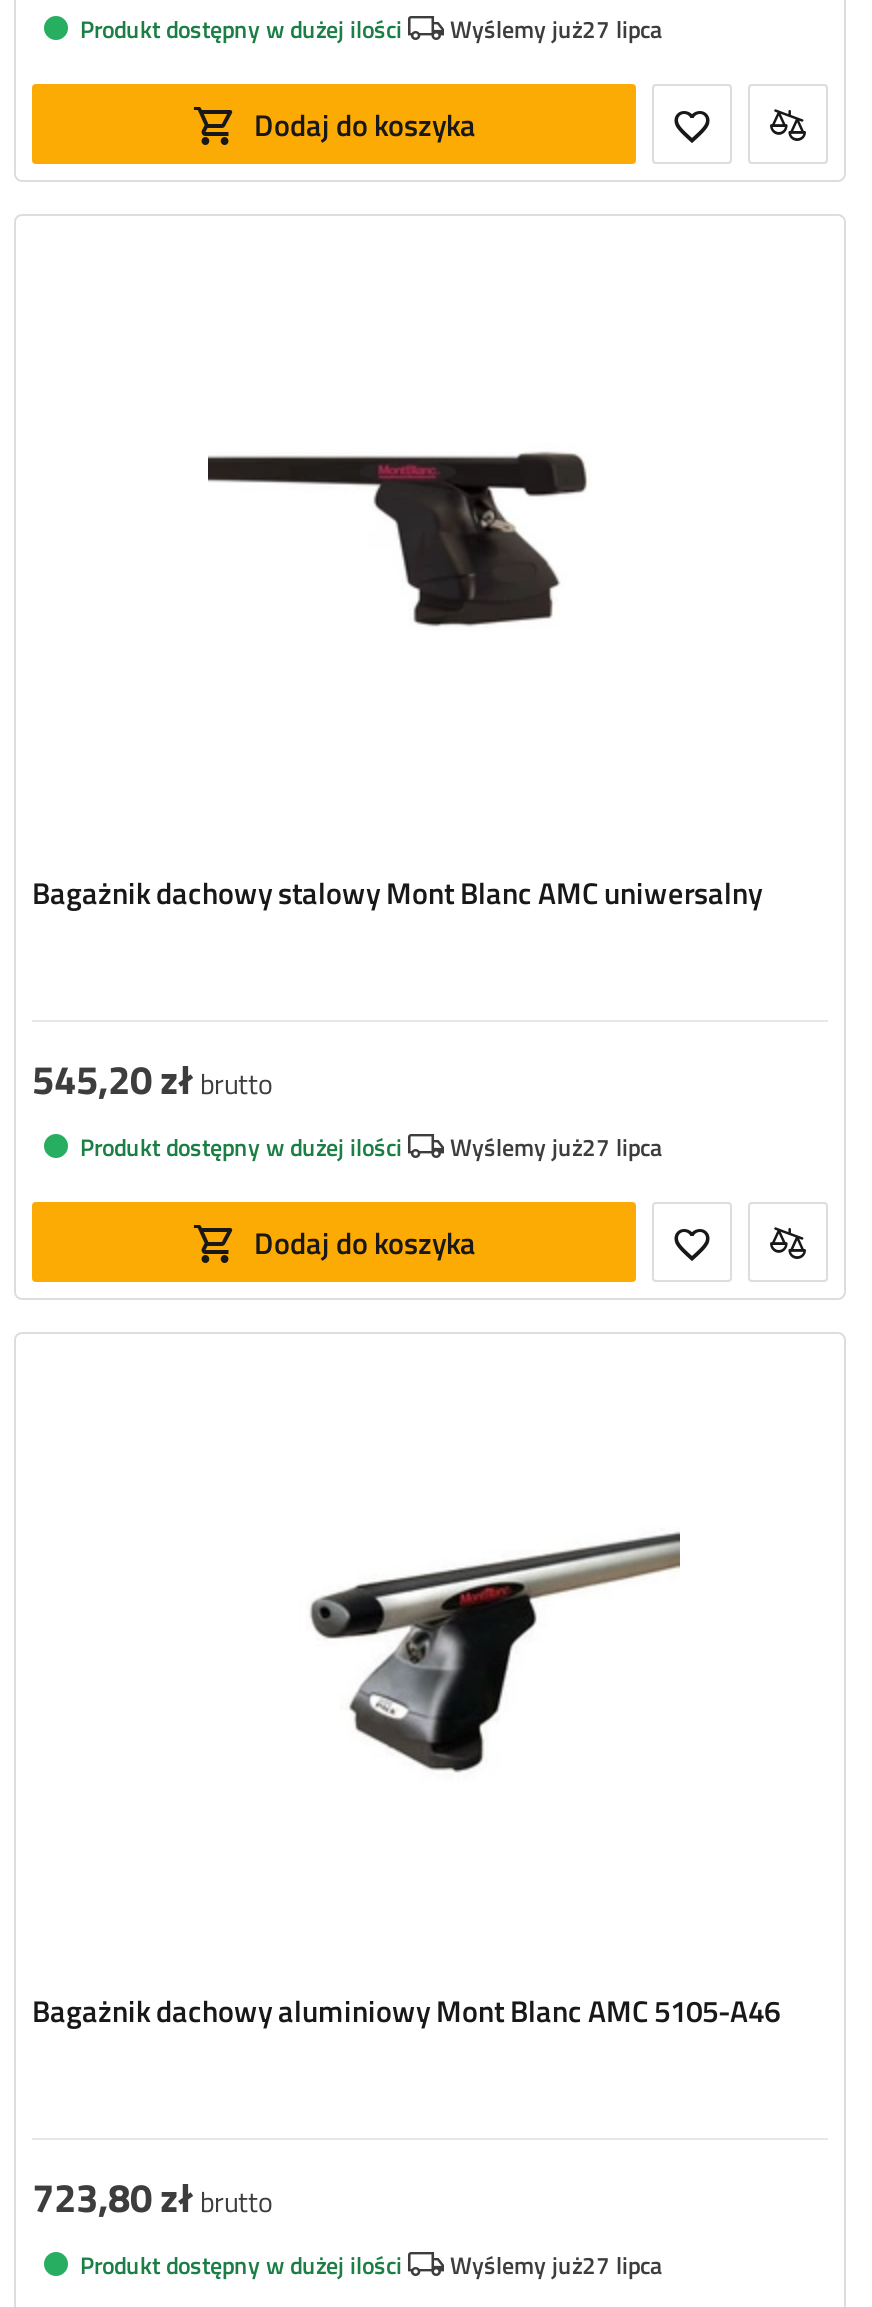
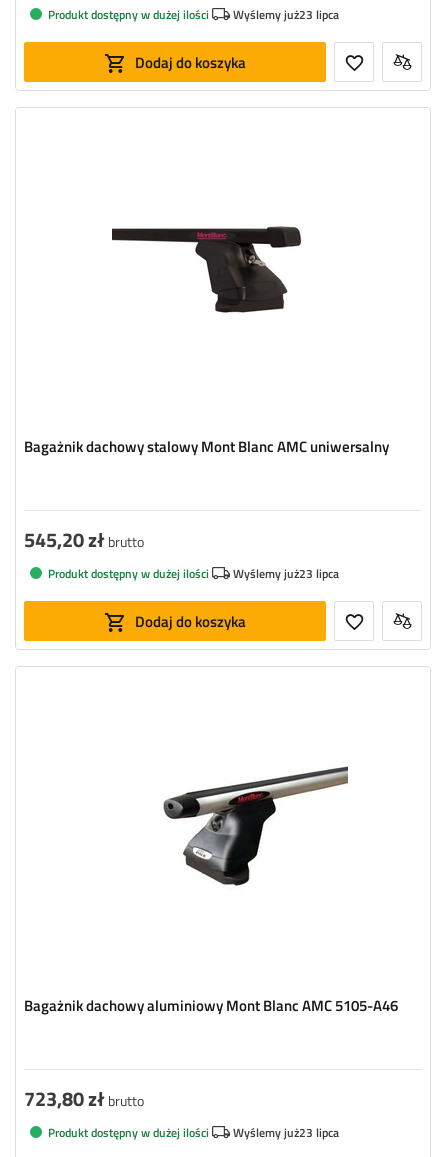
[450,9,662,47] Wyślemy już27 lipca -> [233,4,339,23] Wyślemy już23 lipca
[450,1127,662,1165] Wyślemy już27 lipca -> [233,563,339,582] Wyślemy już23 lipca
[450,2245,662,2283] Wyślemy już27 lipca -> [233,1122,339,1141] Wyślemy już23 lipca

